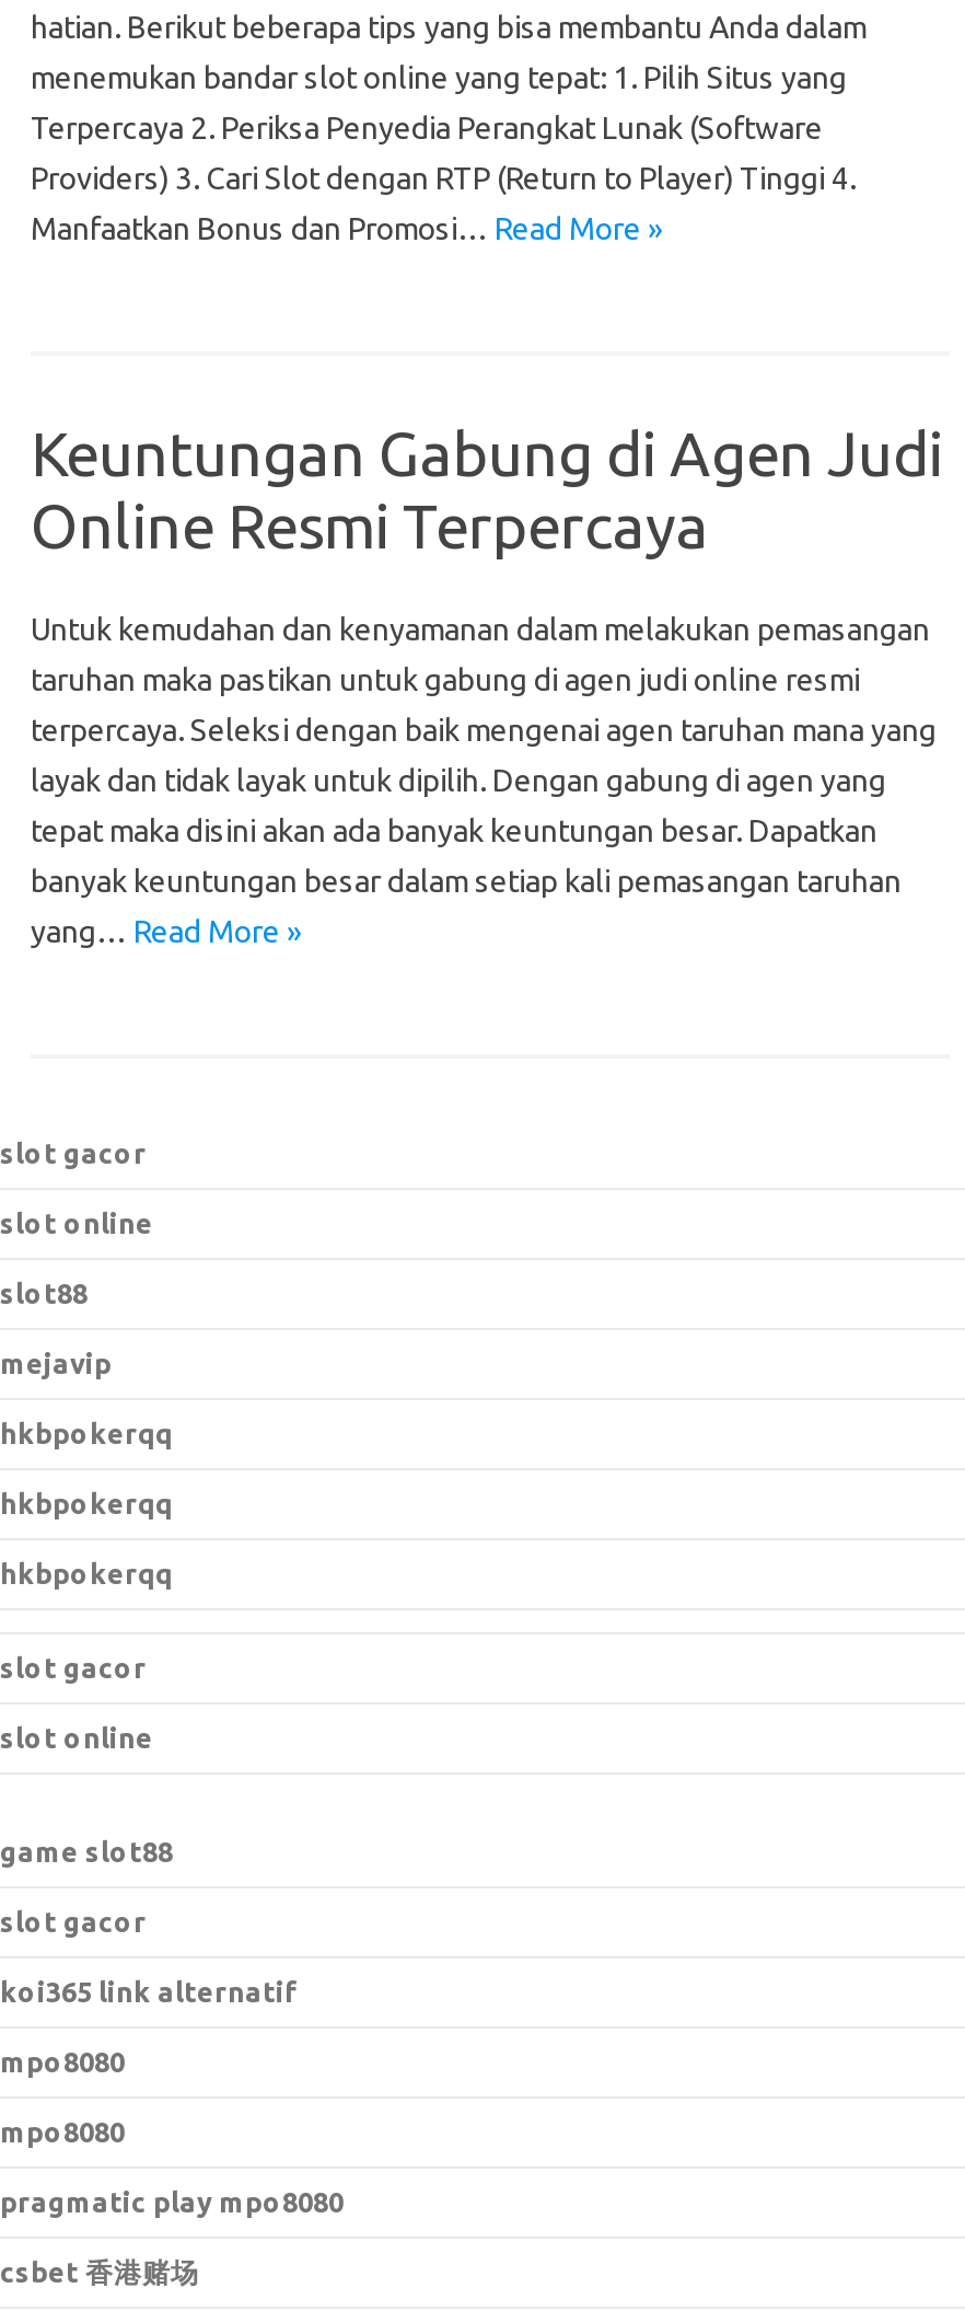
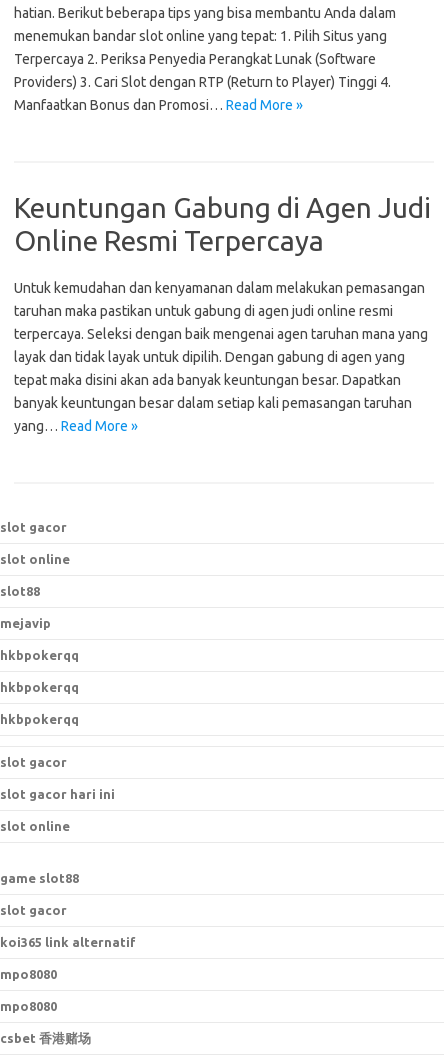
none -> [0,787,115,801] slot gacor hari ini
moved [0,1722,298,2147] -> [0,819,136,1013]: slot online | game slot88 | slot gacor | koi365 link alternatif | mpo8080 | mpo8080
[0,2186,344,2217] pragmatic play mpo8080 -> none

